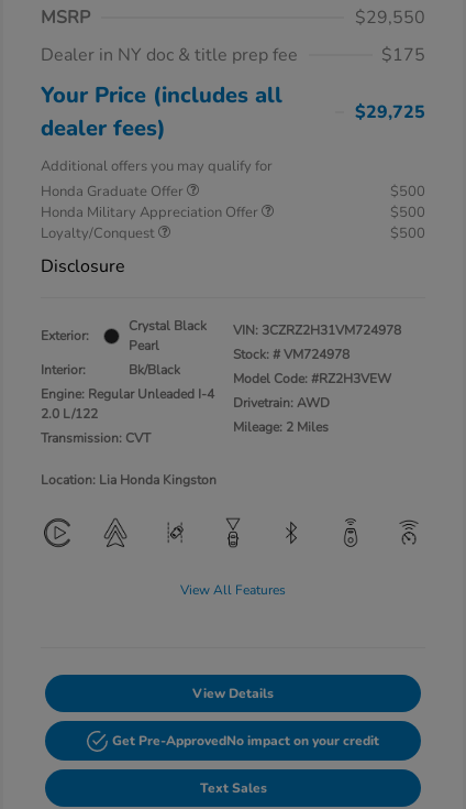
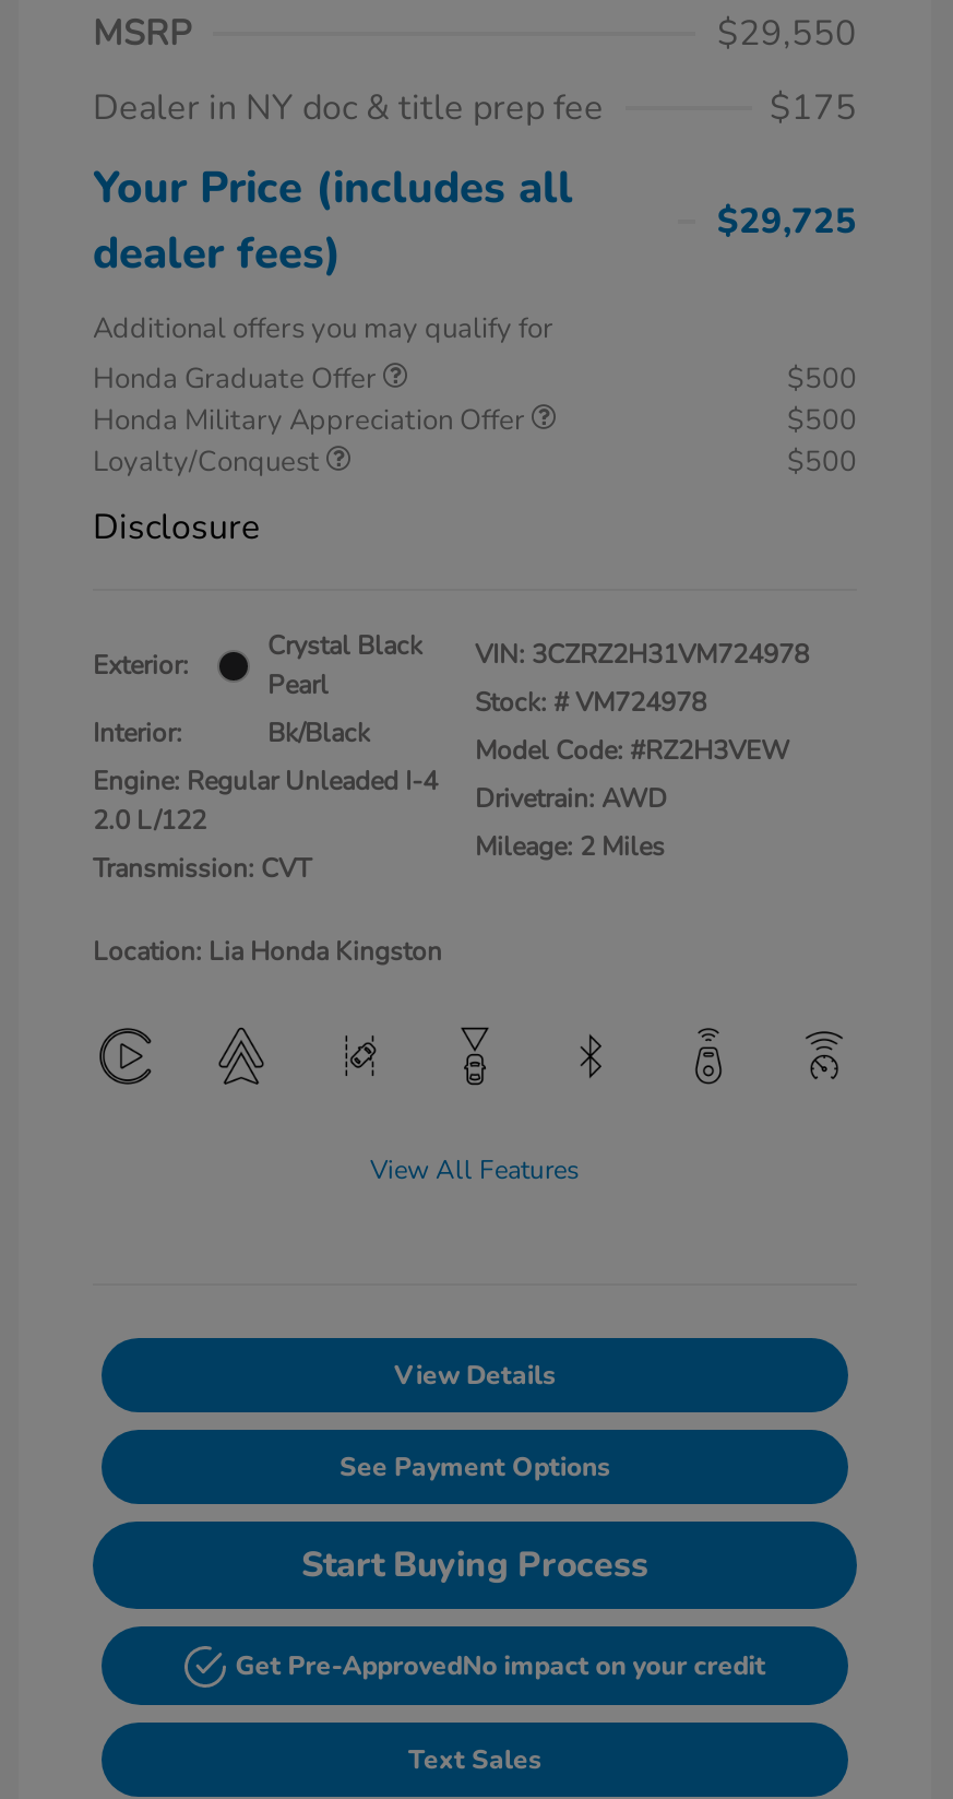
none -> [301,1450,648,1590] See Payment Options | Start Buying Process

